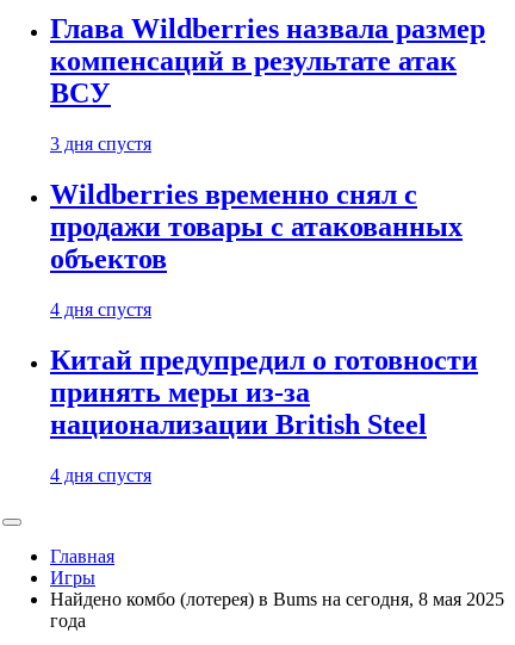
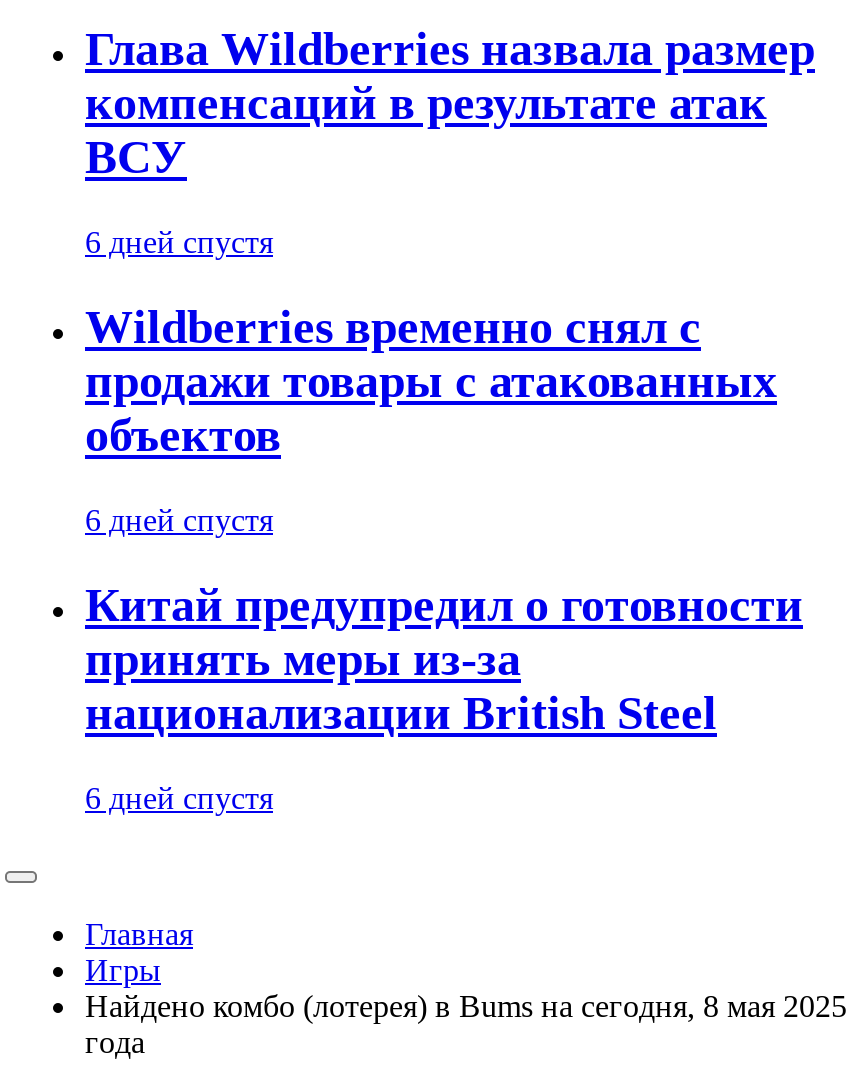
[50,134,151,154] 3 дня спустя -> [85,226,273,260] 6 дней спустя
[50,299,151,320] 4 дня спустя -> [85,503,273,537] 6 дней спустя
[50,465,151,485] 4 дня спустя -> [85,781,273,815] 6 дней спустя

